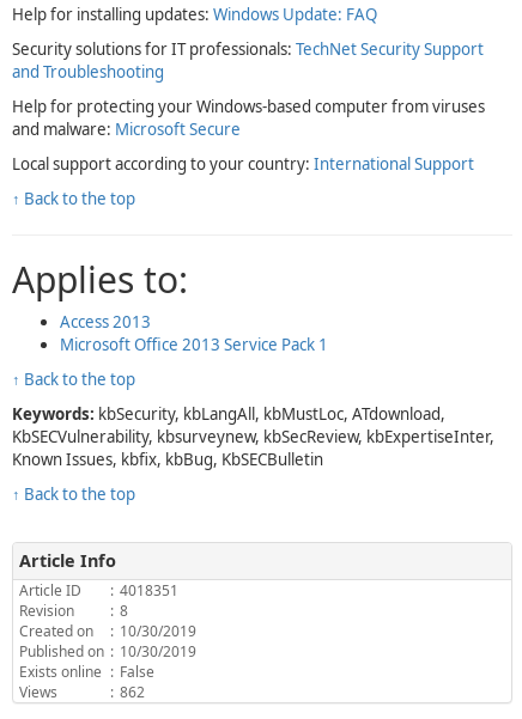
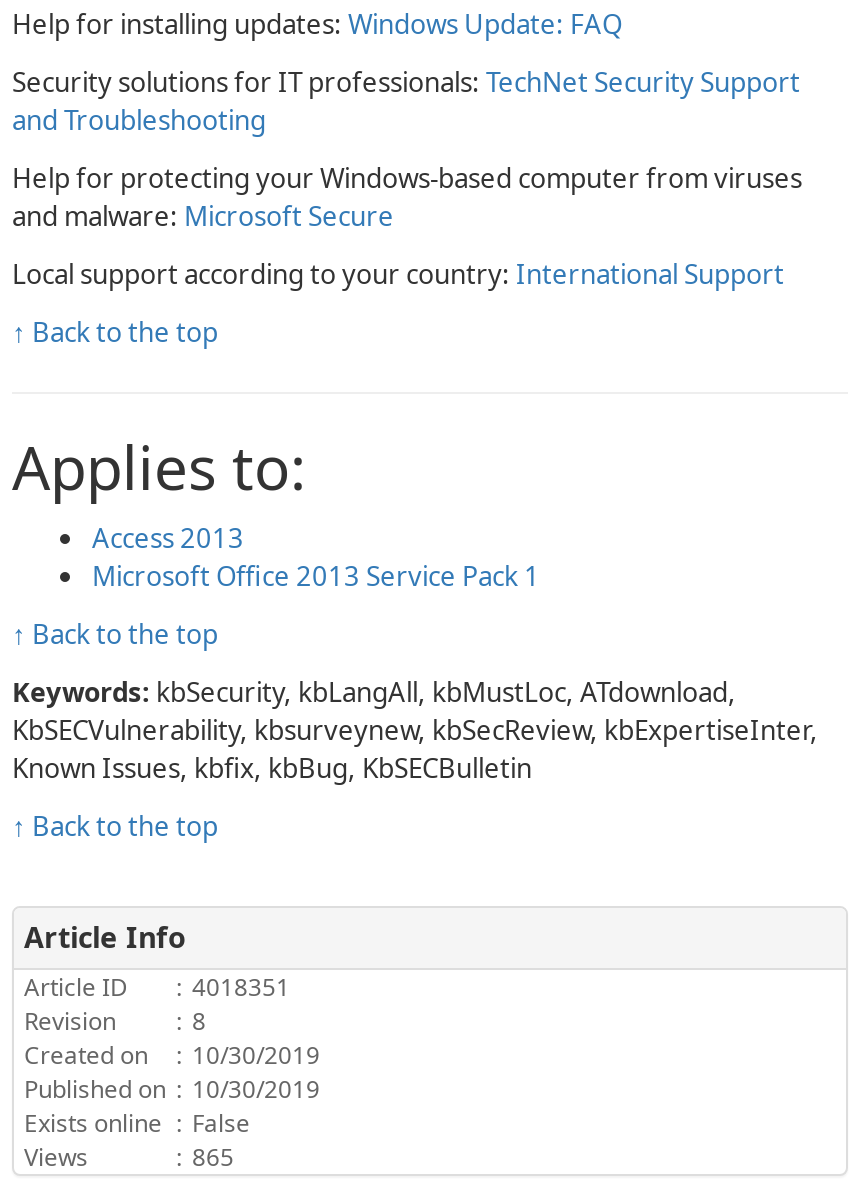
[110,682,145,702] : 862 -> [176,1140,234,1174] : 865

